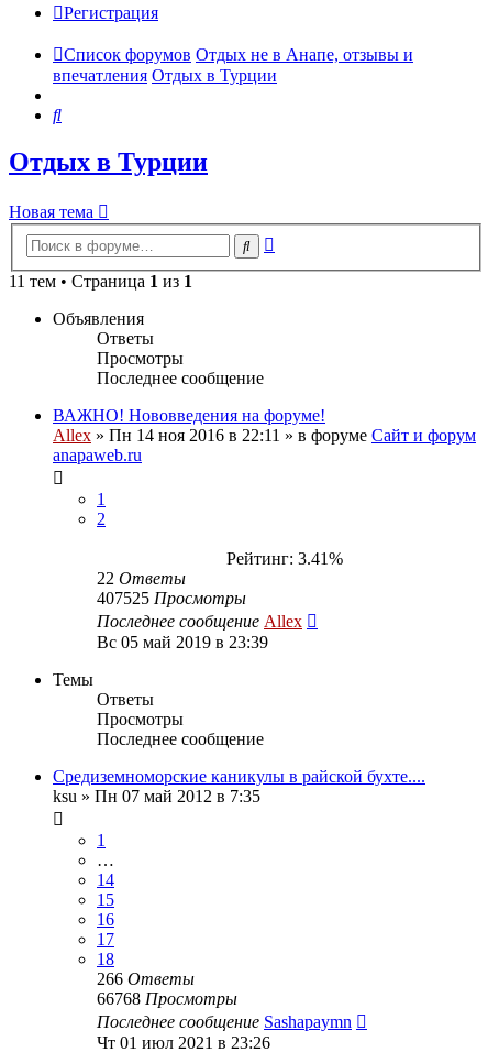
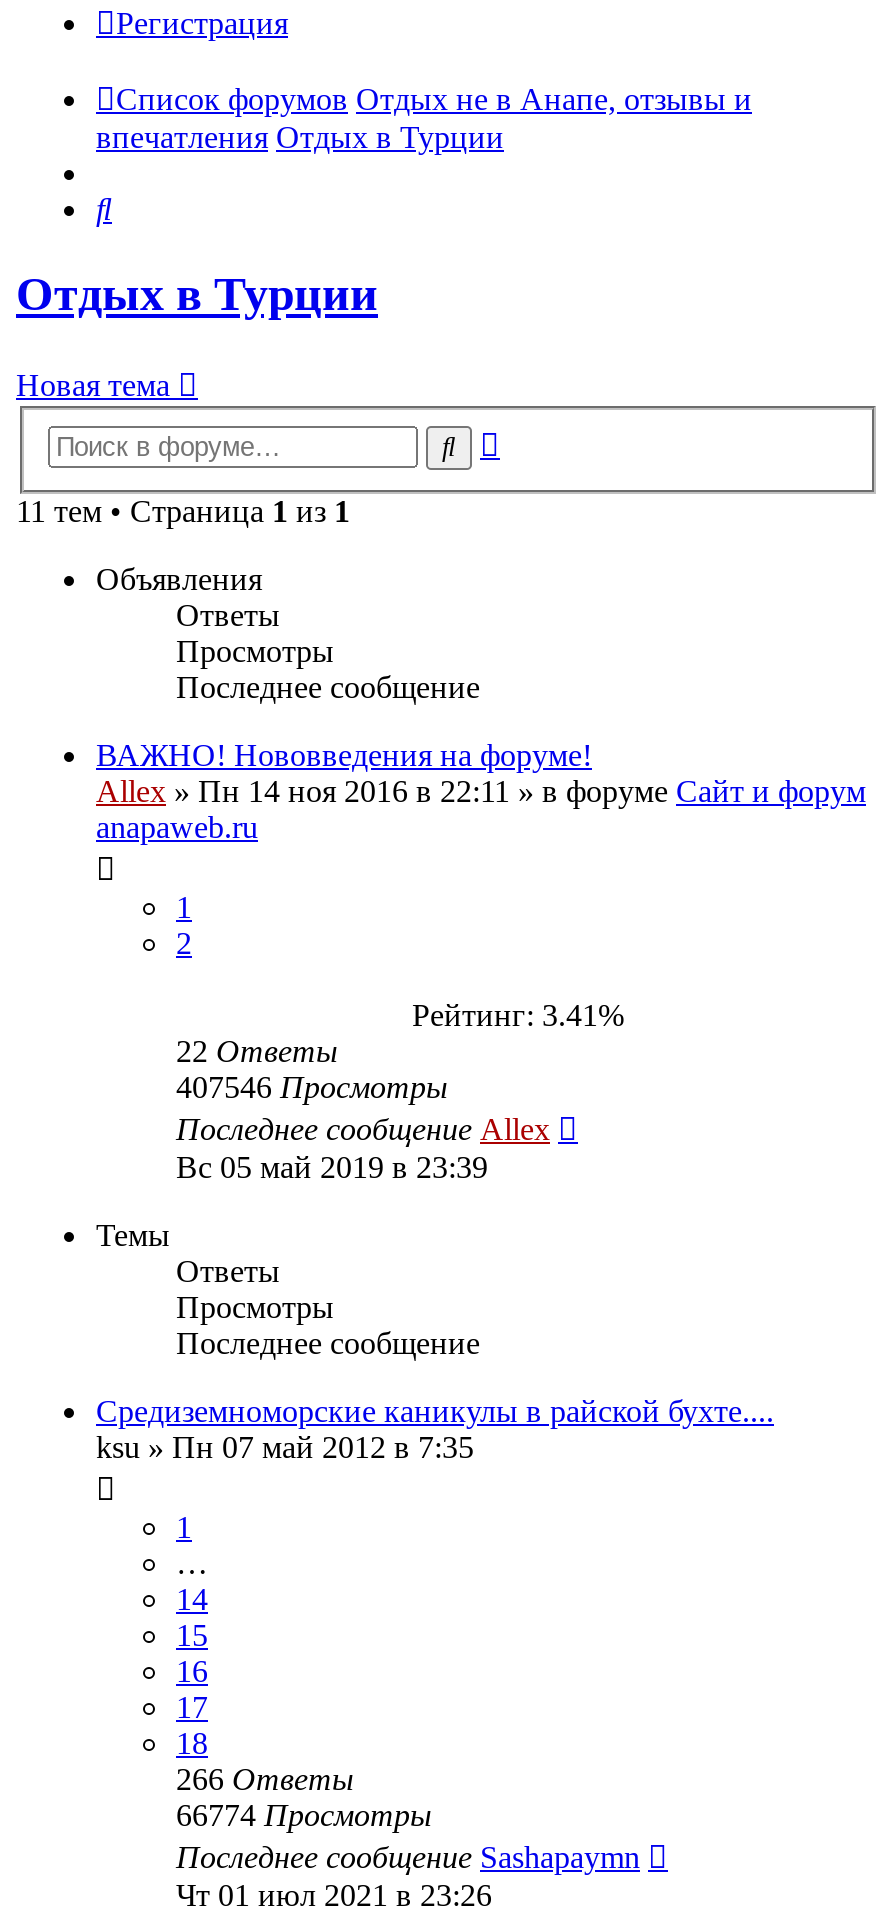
[97,589,246,607] 407525 Просмотры -> [176,1070,448,1104] 407546 Просмотры
[97,989,237,1008] 66768 Просмотры -> [176,1798,432,1832] 66774 Просмотры

